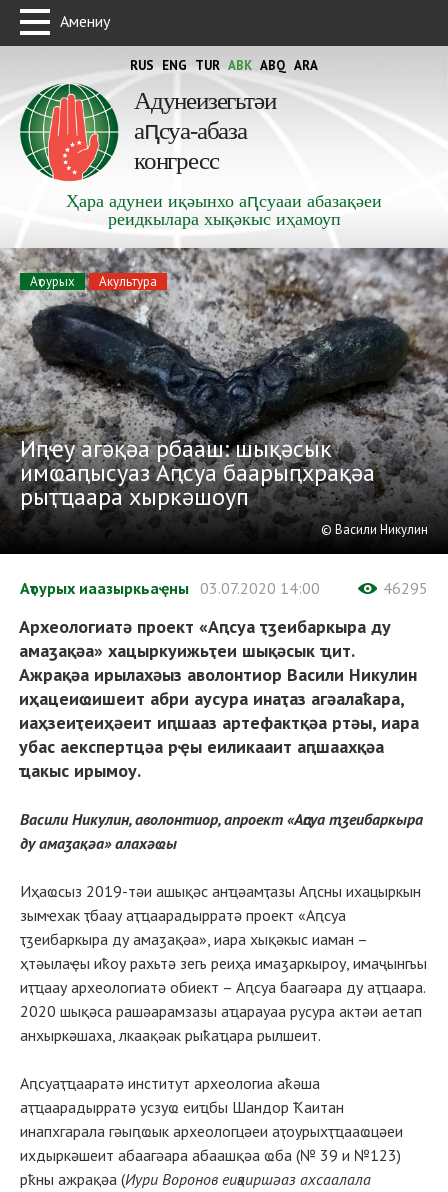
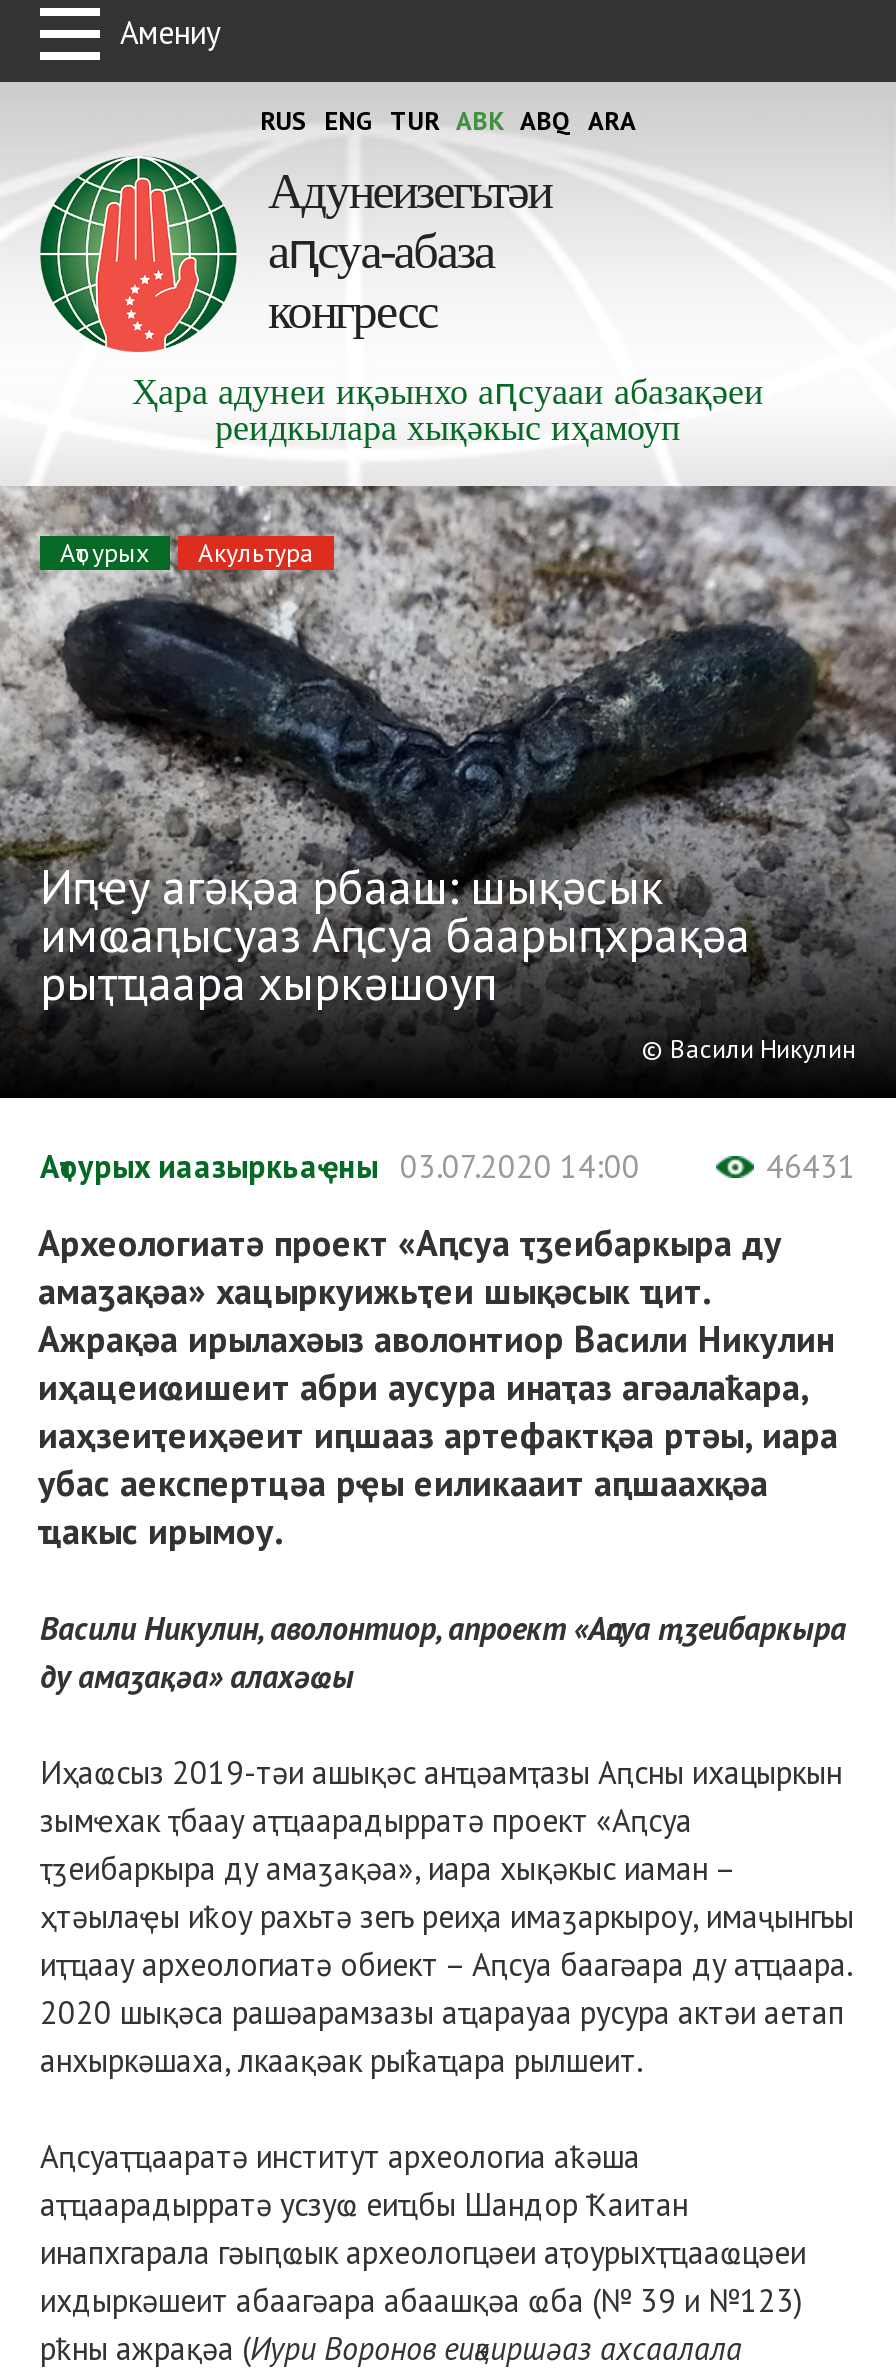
[383,578,428,598] 46295 -> [766,1146,856,1186] 46431

